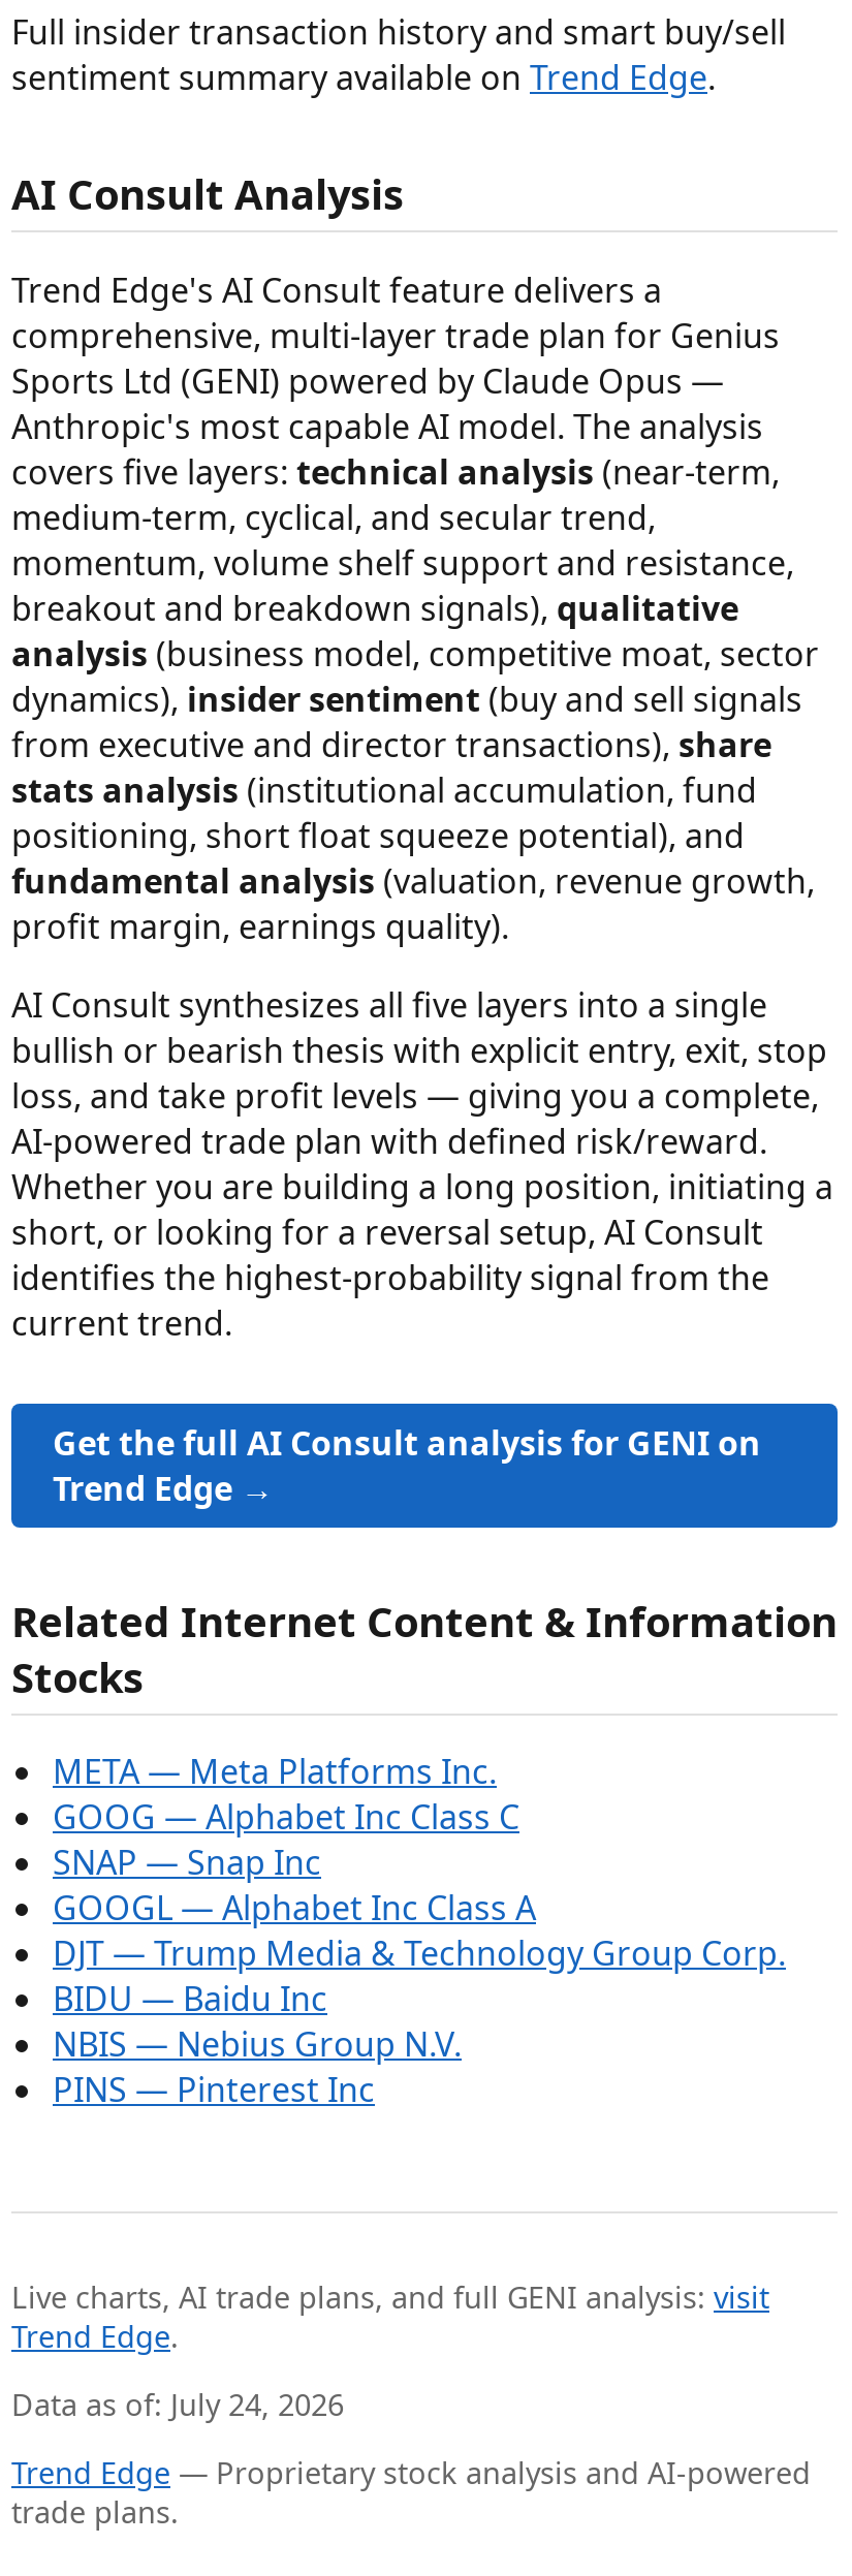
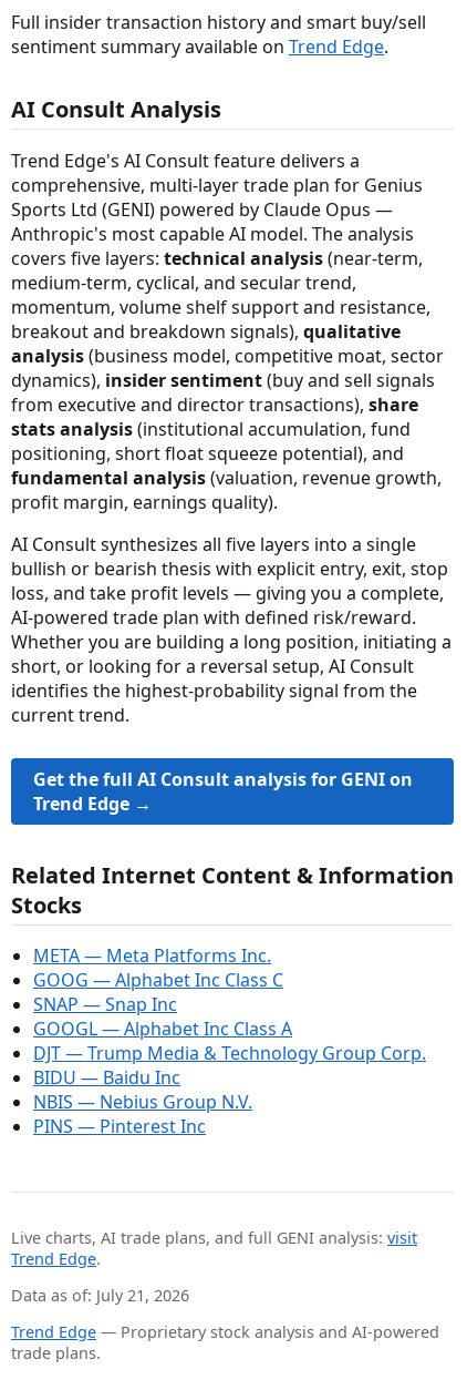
[11,2385,344,2424] Data as of: July 24, 2026 -> [11,1285,189,1306] Data as of: July 21, 2026

